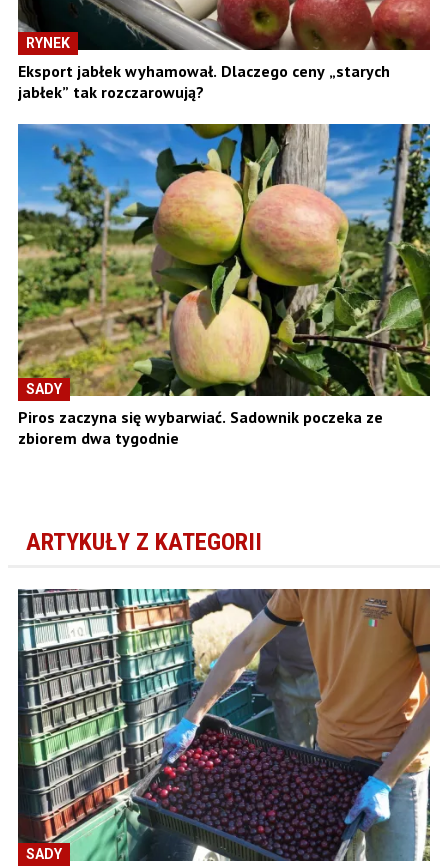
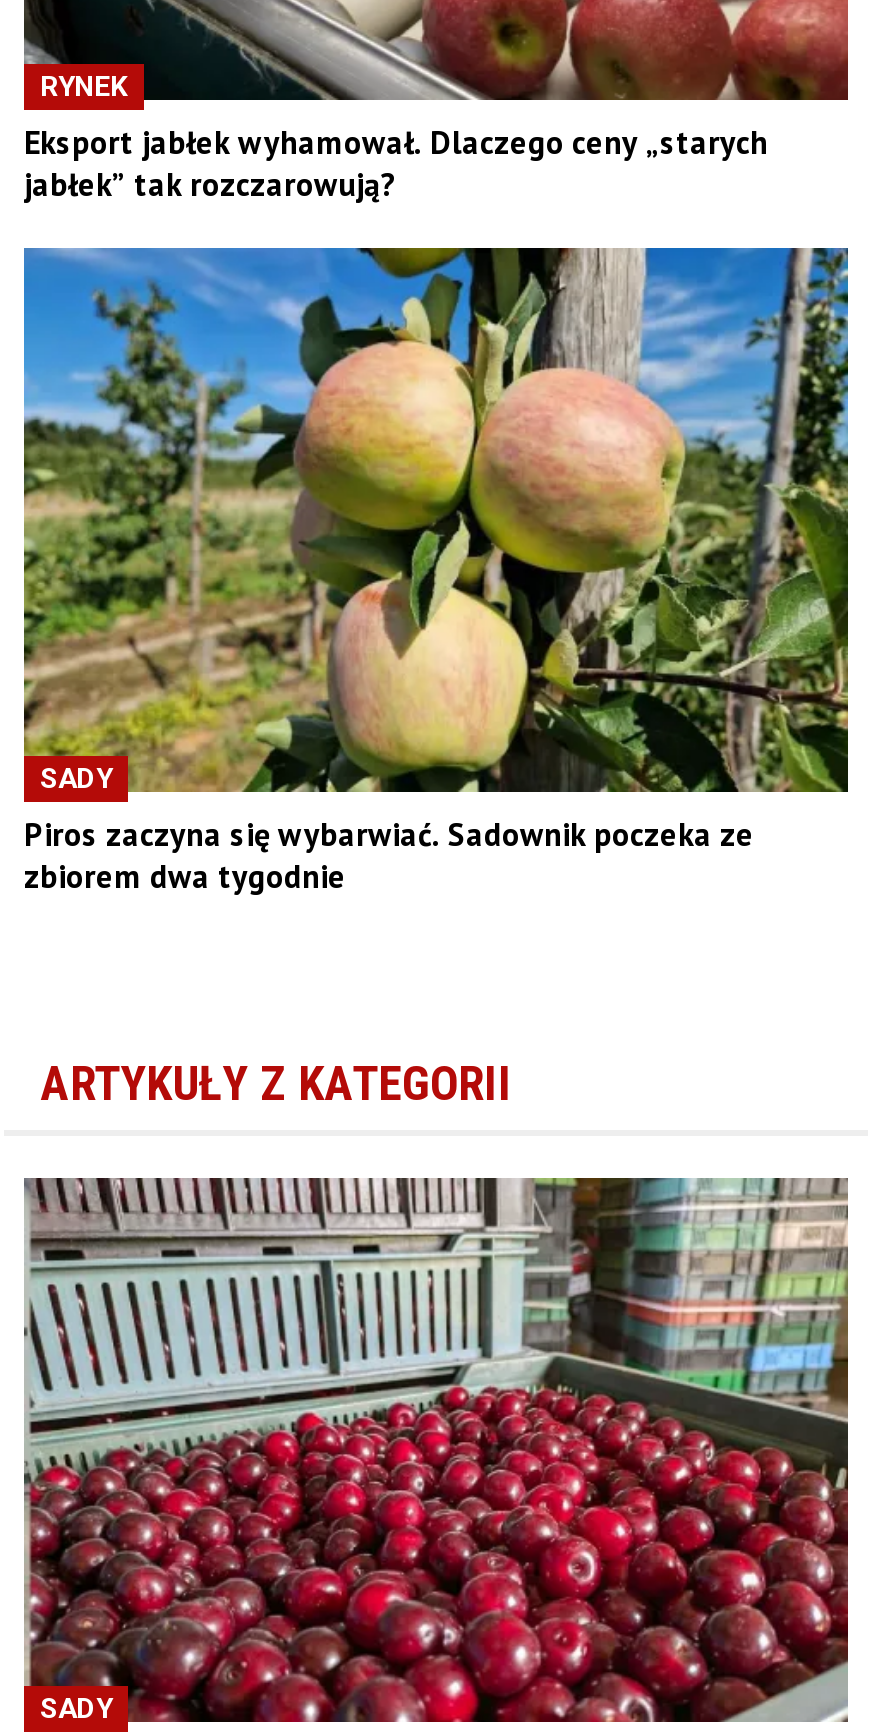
[18,588,431,862] [image] -> [24,1176,850,1724] [image]

